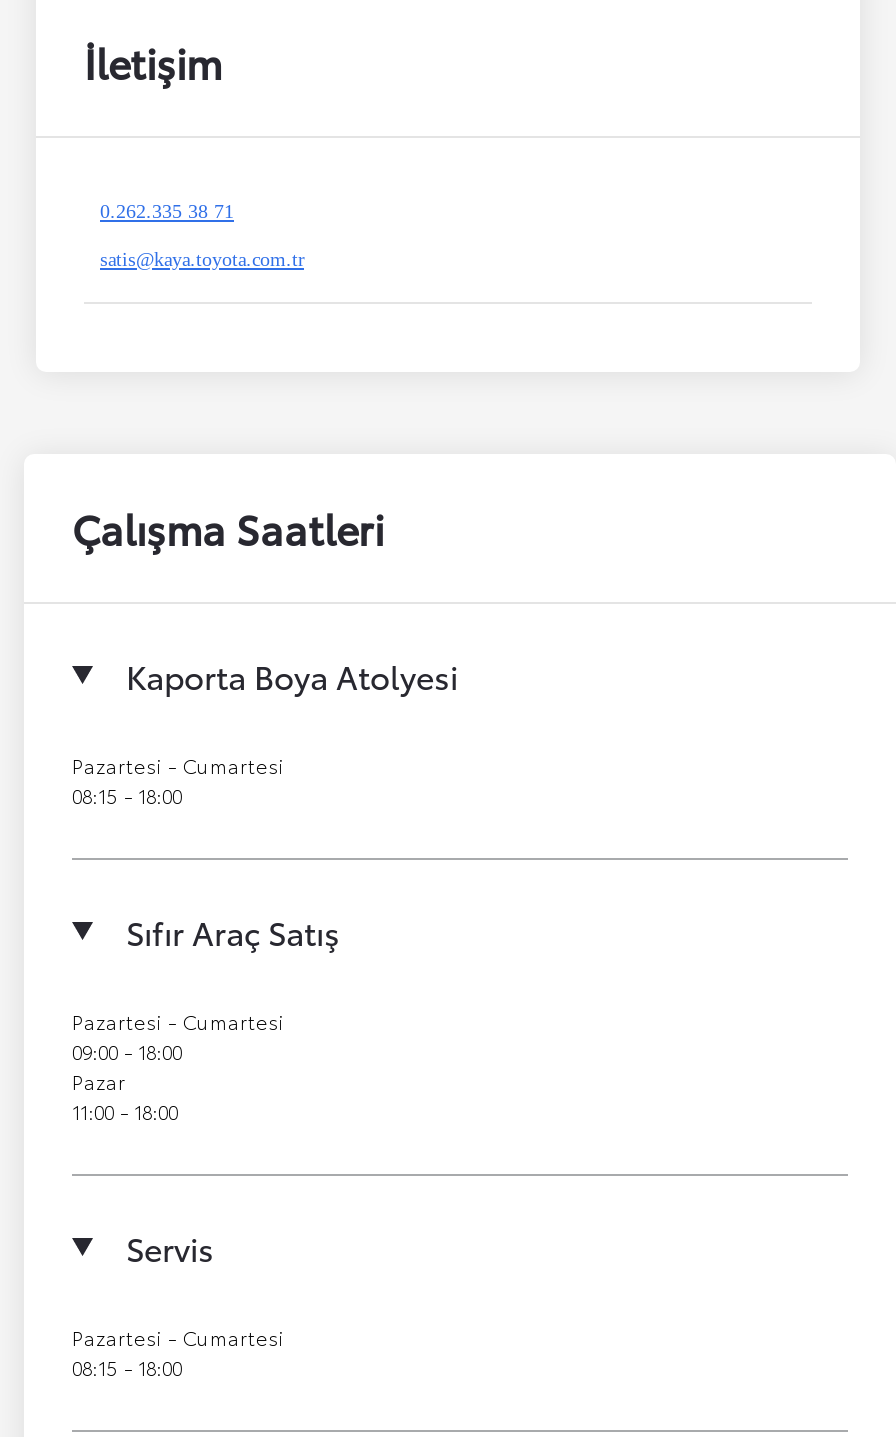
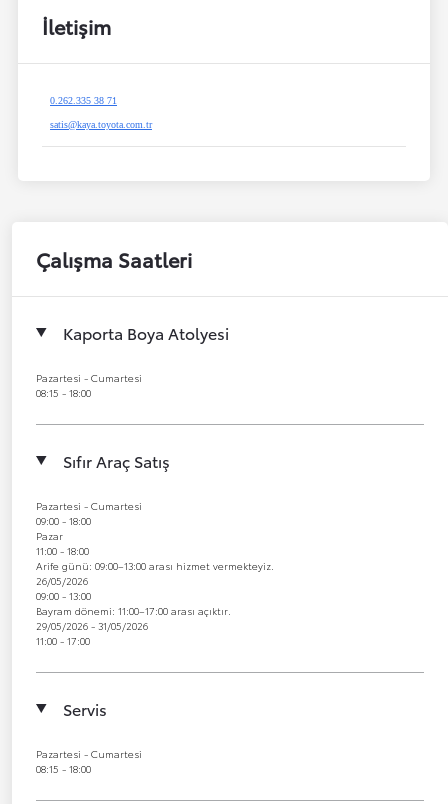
none -> [36,558,274,648] Arife günü: 09:00–13:00 arası hizmet vermekteyiz. | 26/05/2026 | 09:00 - 13:00 | Bayram dönemi: 11:00–17:00 arası açıktır. | 29/05/2026 - 31/05/2026 | 11:00 - 17:00

